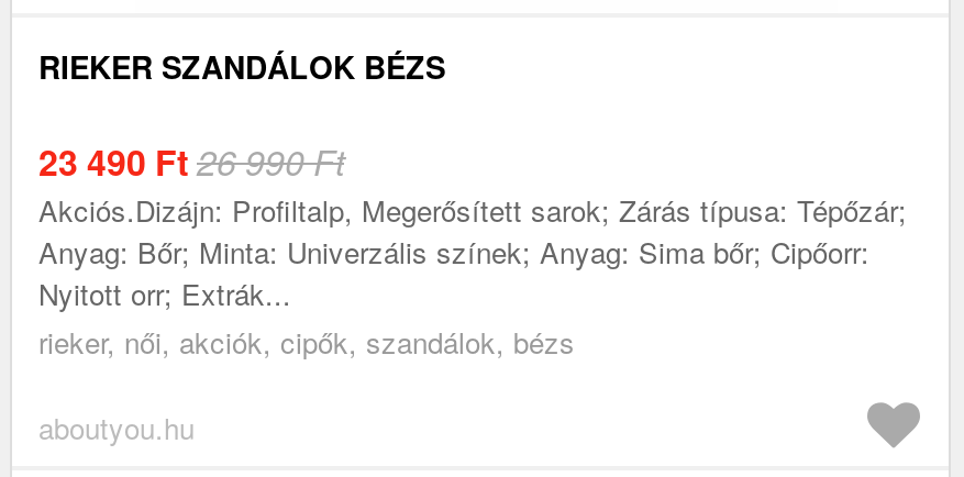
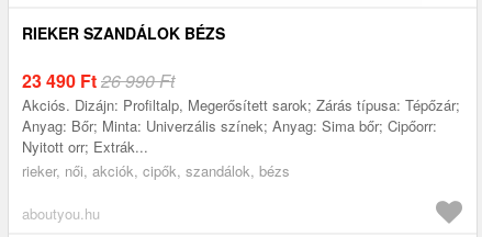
[38,189,907,230] Akciós.Dizájn: Profiltalp, Megerősített sarok; Zárás típusa: Tépőzár; -> [22,94,460,115] Akciós. Dizájn: Profiltalp, Megerősített sarok; Zárás típusa: Tépőzár;

